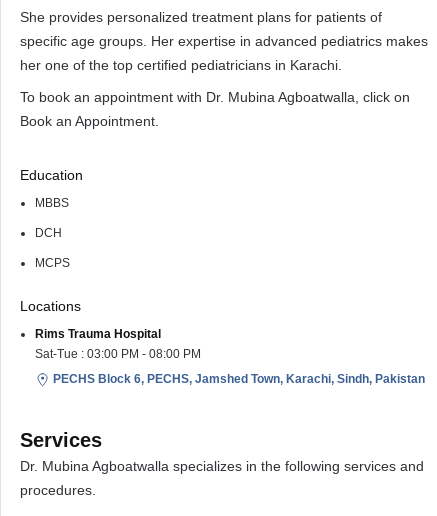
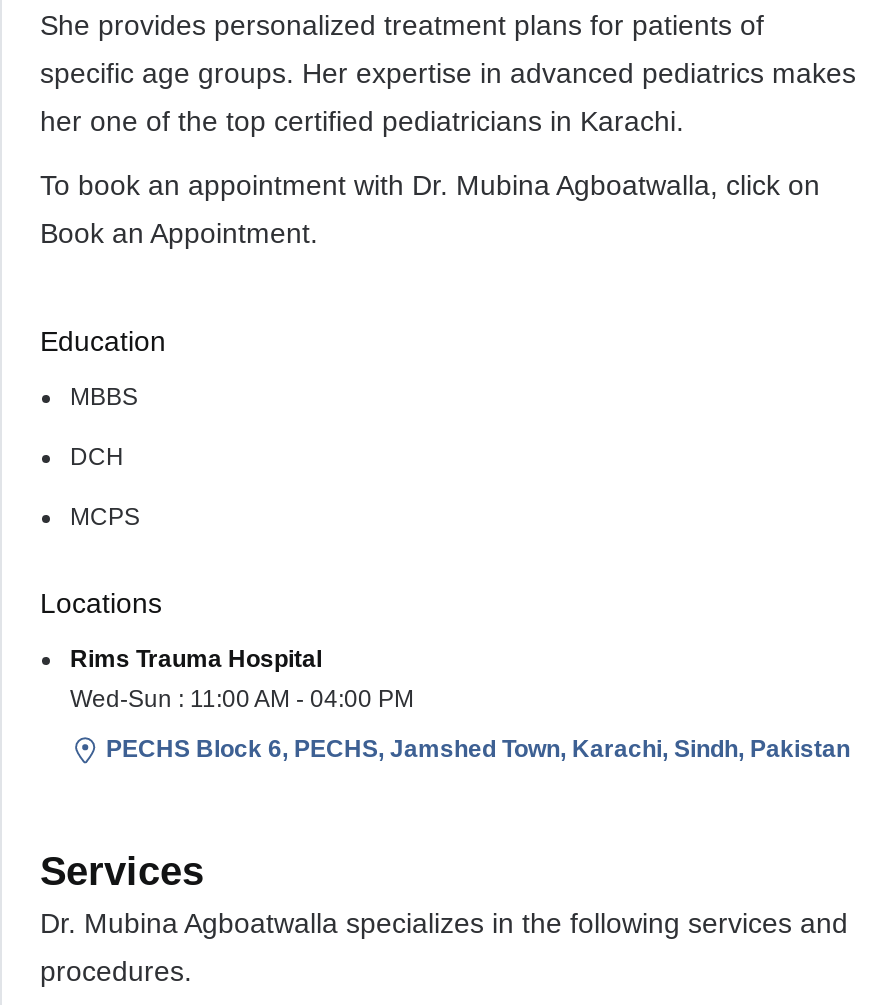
[35,347,201,361] Sat-Tue : 03:00 PM - 08:00 PM -> [70,685,414,713] Wed-Sun : 11:00 AM - 04:00 PM

